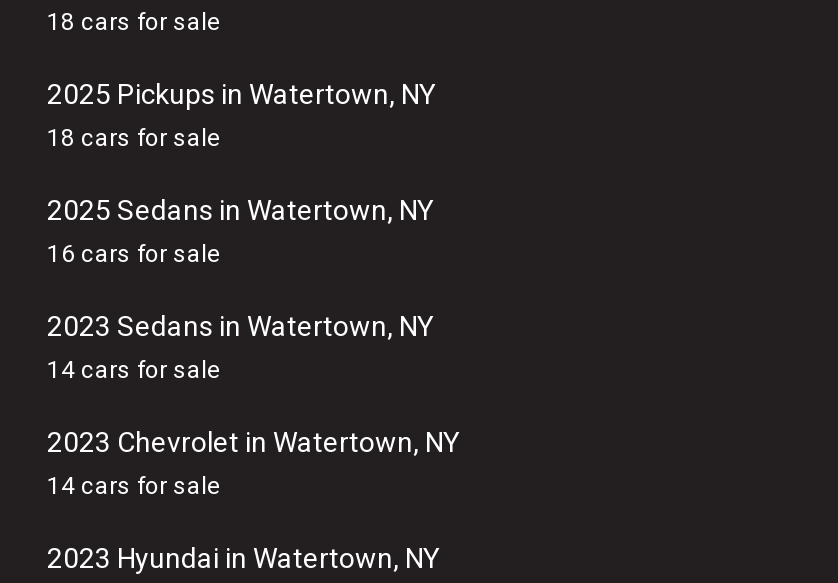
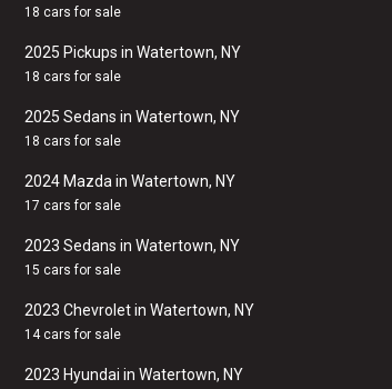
[47,240,221,268] 16 cars for sale -> [24,133,235,213] 18 cars for sale | 2024 Mazda in Watertown, NY | 17 cars for sale
[47,356,221,384] 14 cars for sale -> [24,262,121,278] 15 cars for sale

